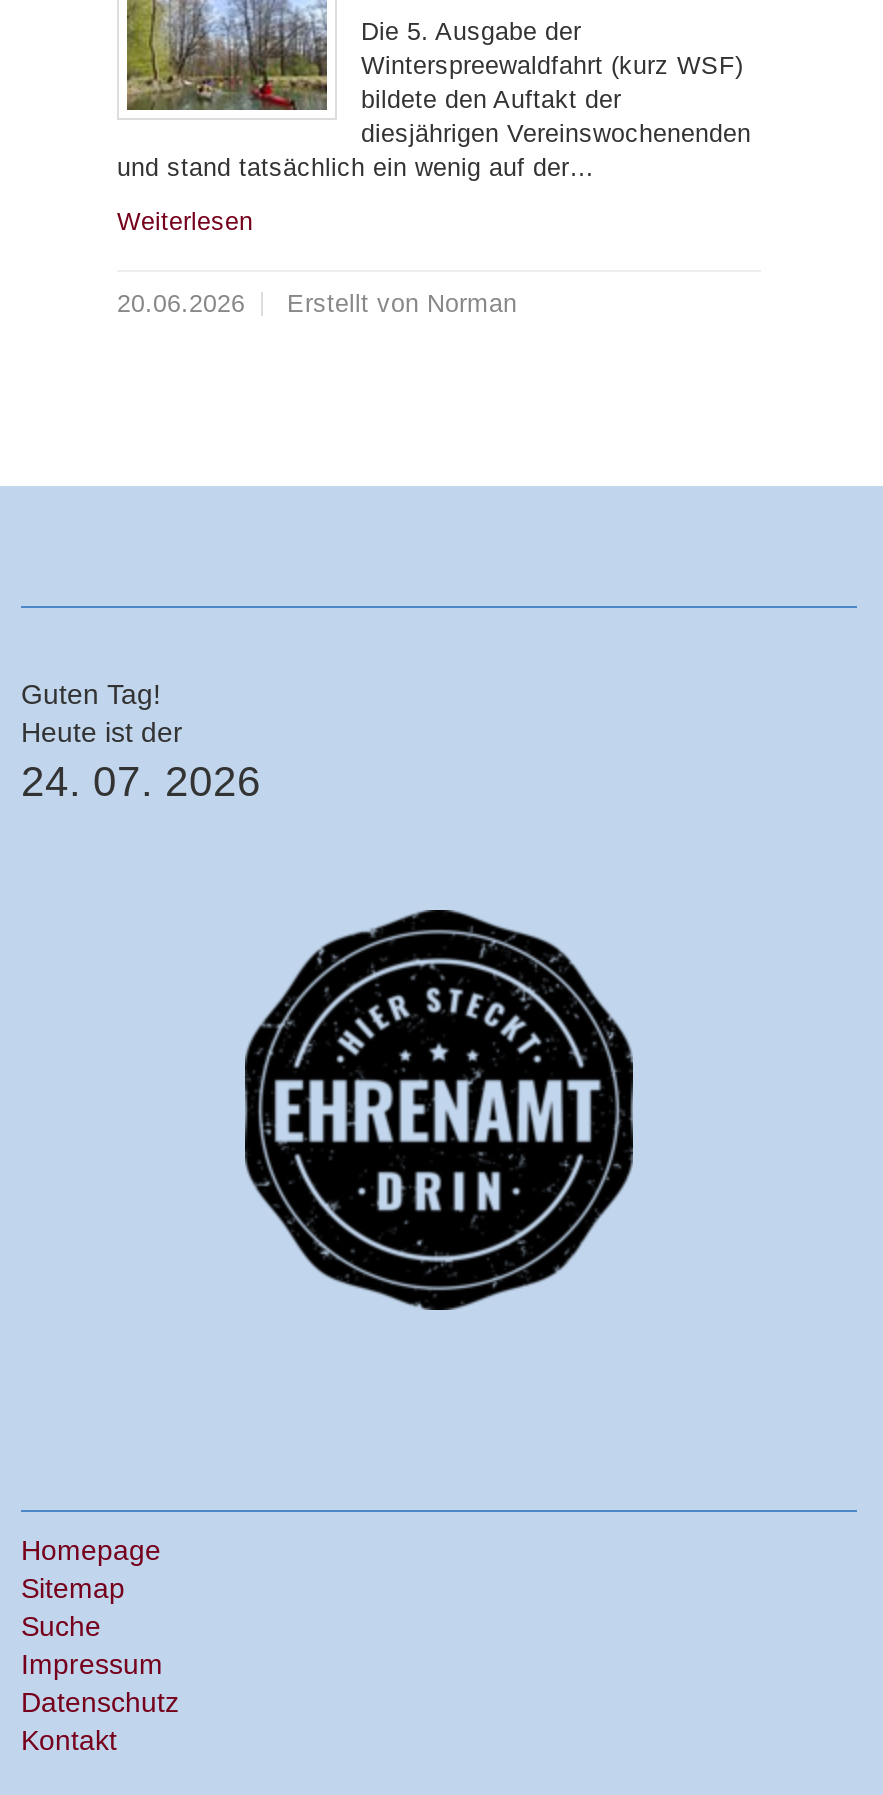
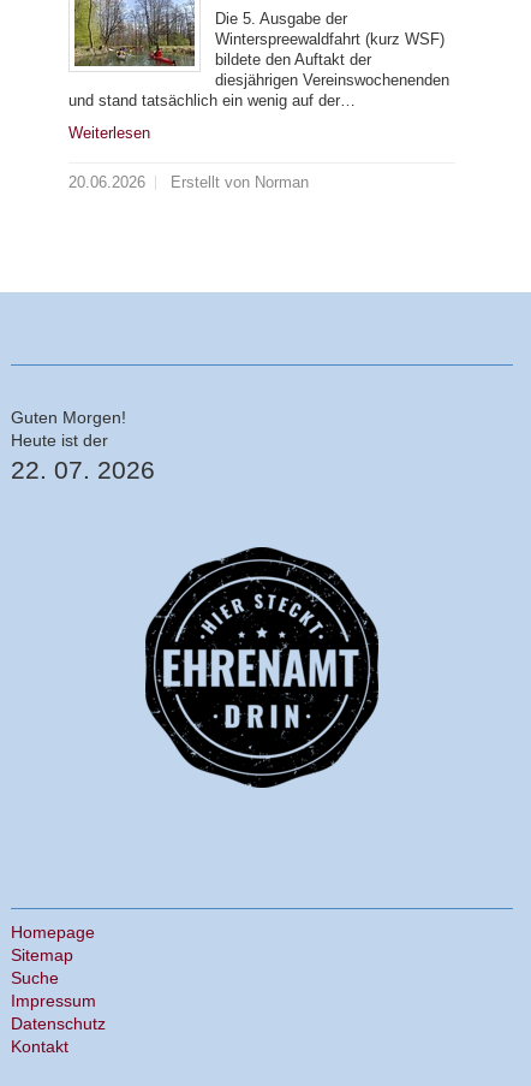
[21,678,169,710] Guten Tag! -> [11,408,131,427] Guten Morgen!
[21,758,261,804] 24. 07. 2026 -> [11,456,155,483] 22. 07. 2026

